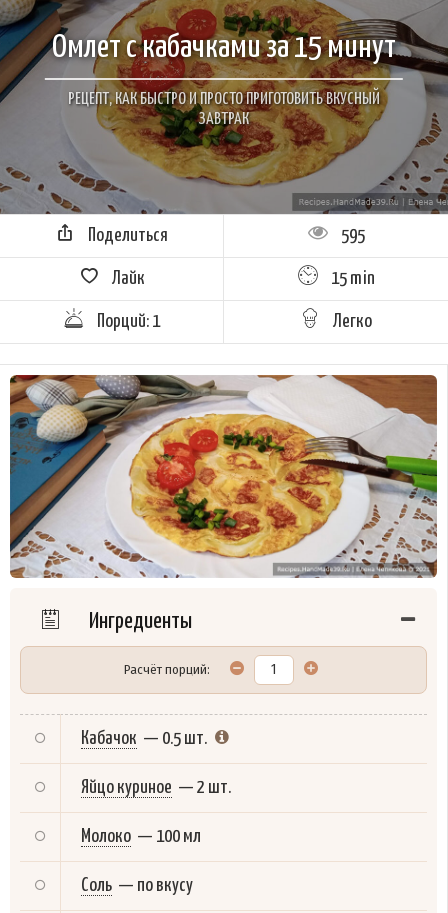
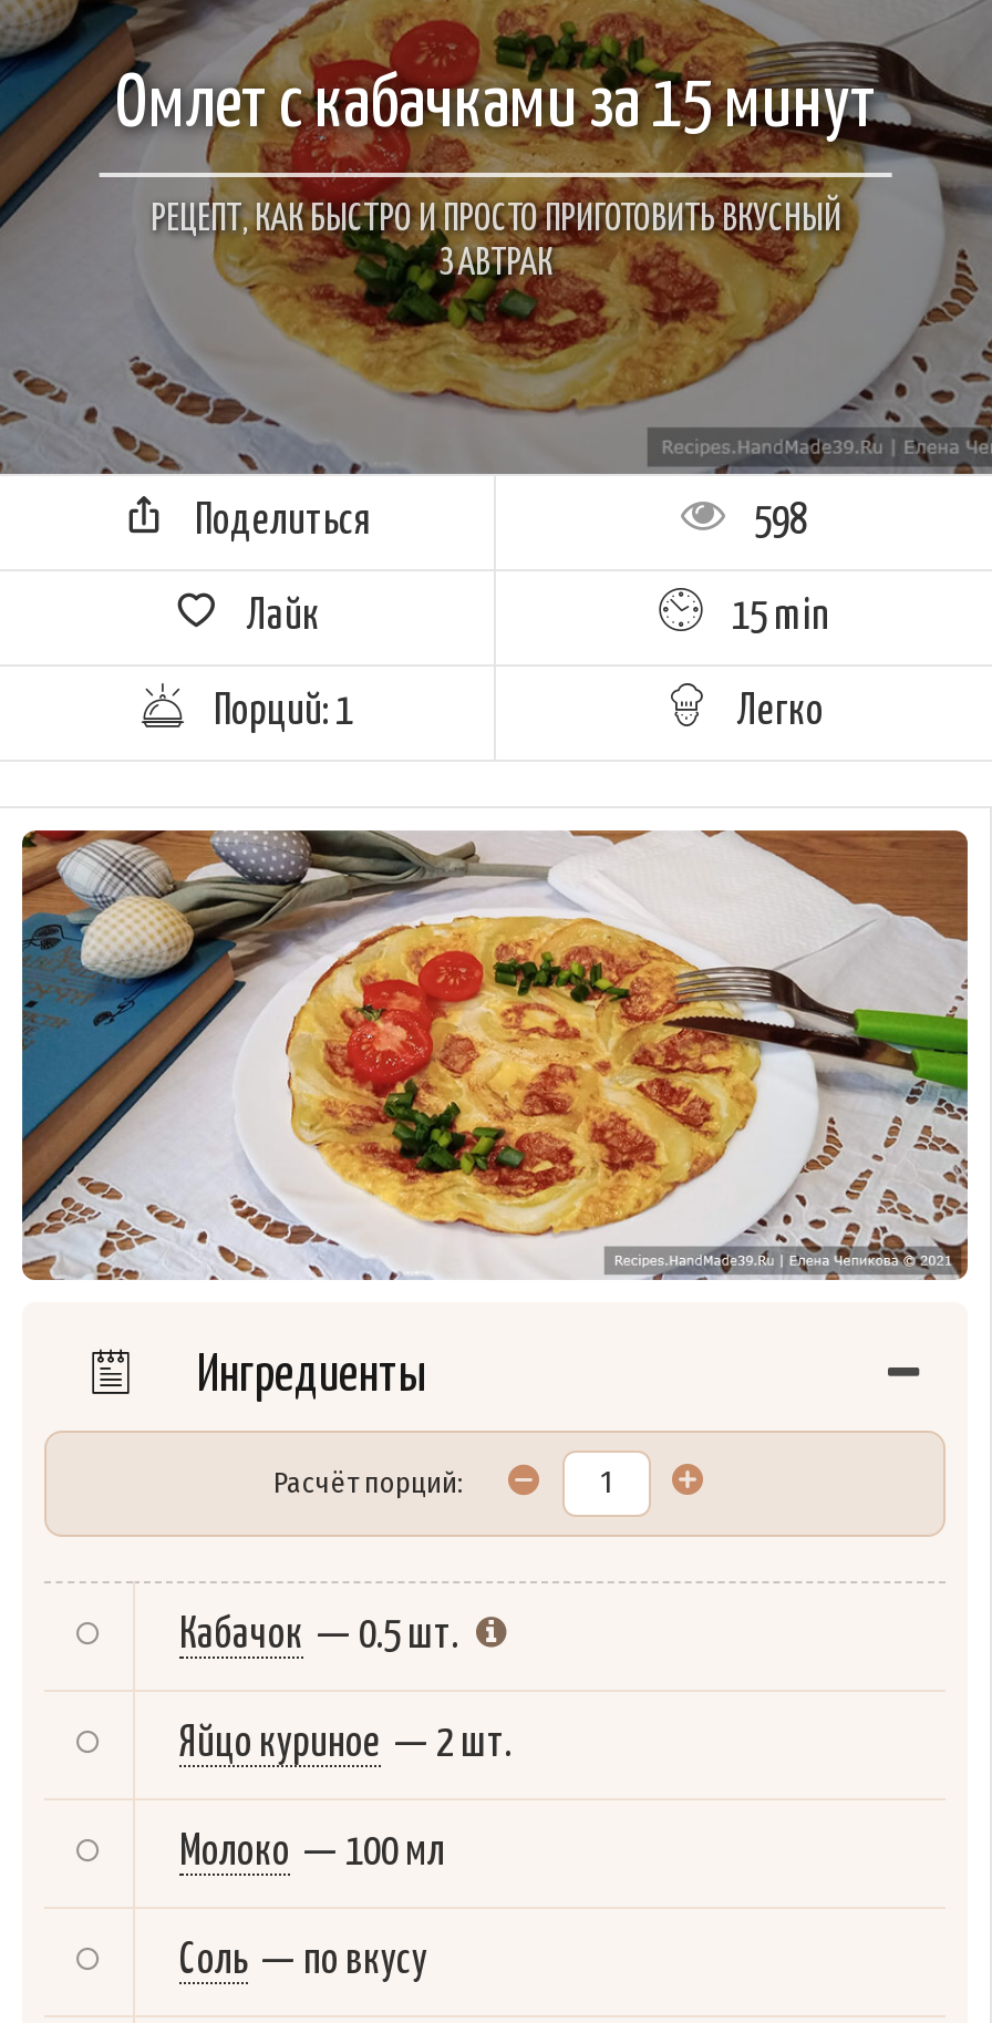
[340,226,364,245] 595 -> [754,501,807,543] 598

